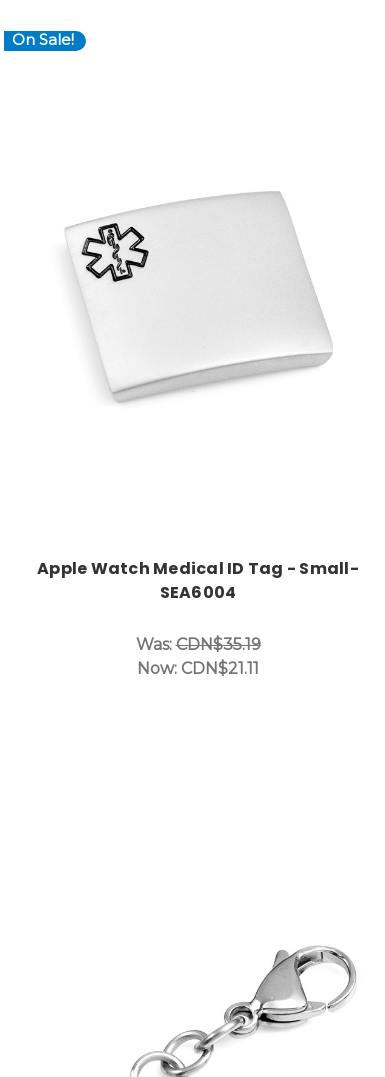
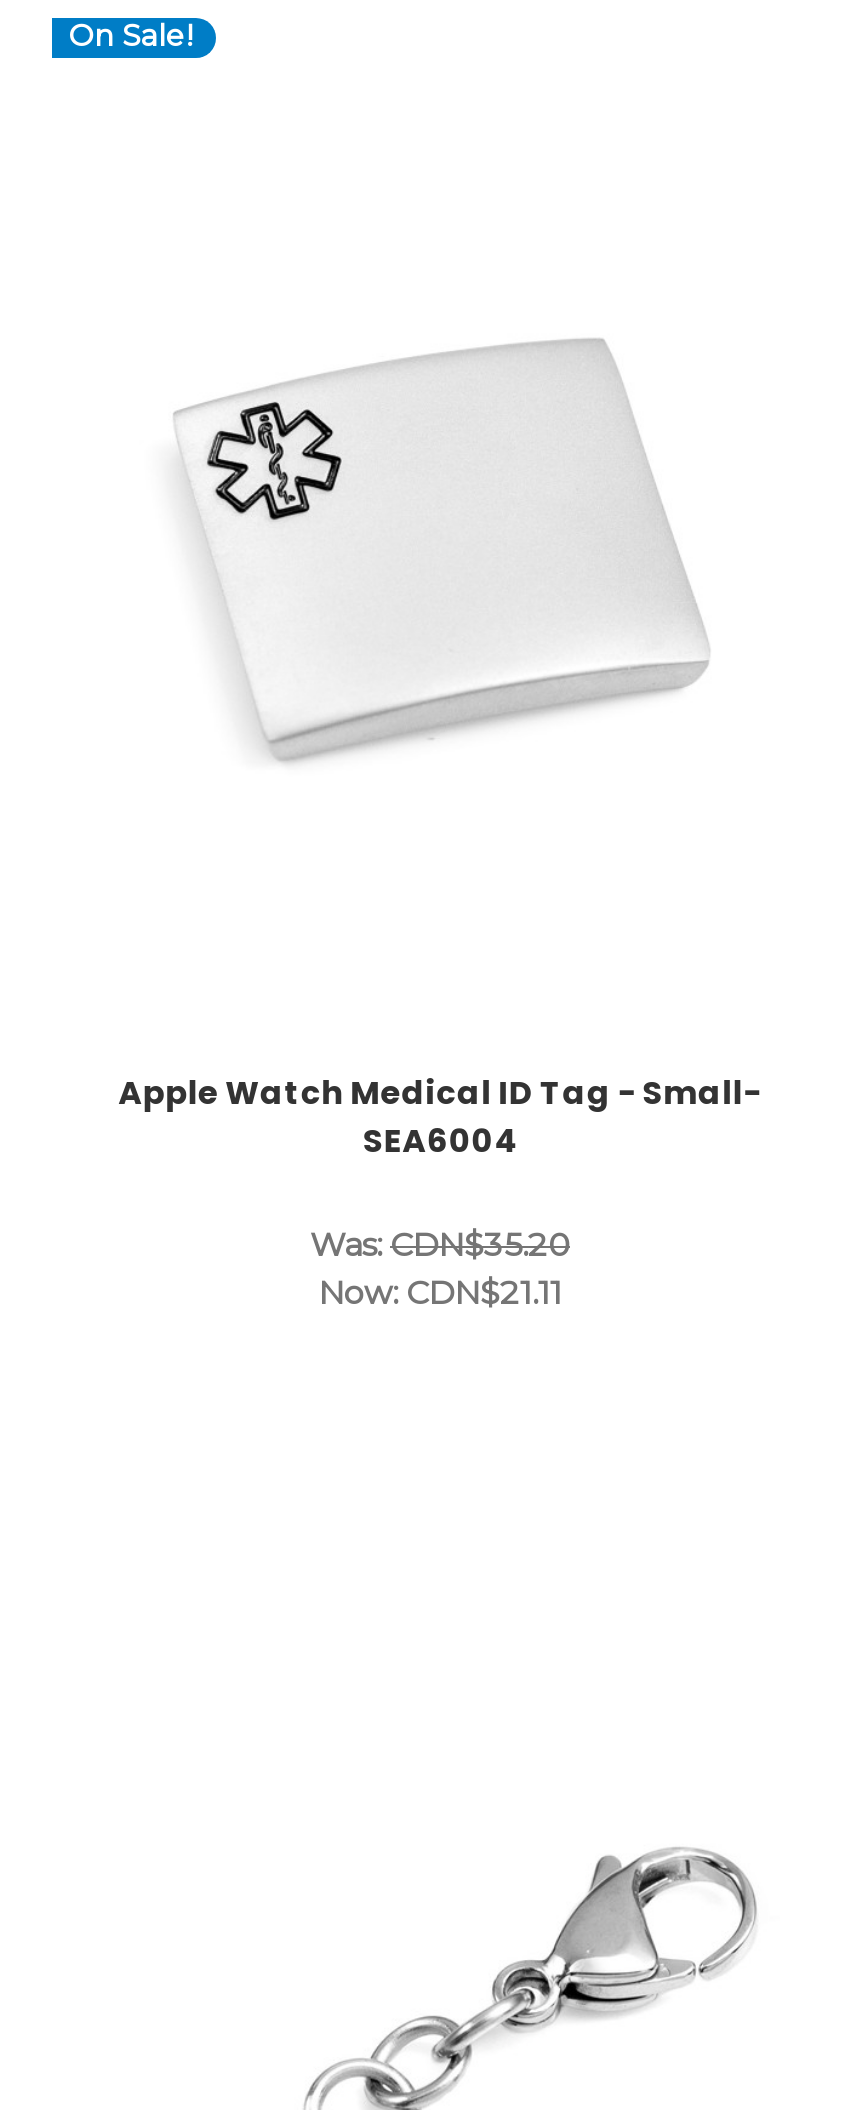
[135,635,260,654] Was: CDN$35.19 -> [310,1226,570,1264] Was: CDN$35.20

